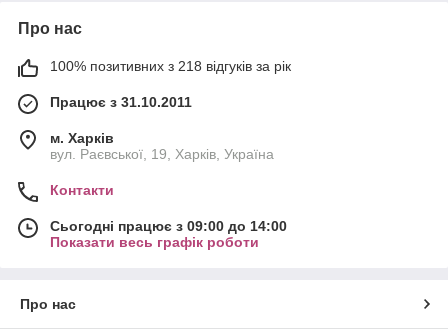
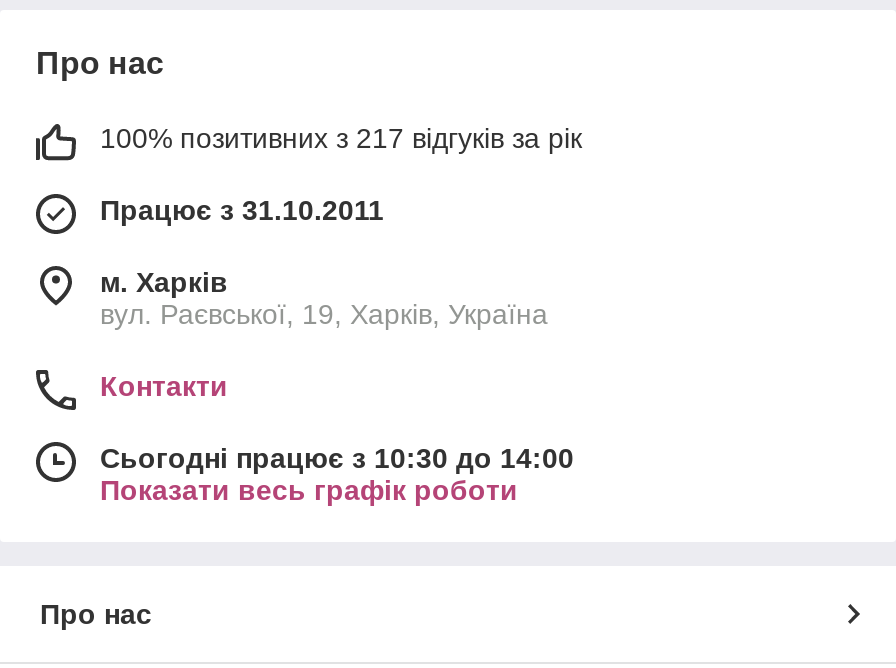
[50,58,291,74] 100% позитивних з 218 відгуків за рік -> [100,122,582,154] 100% позитивних з 217 відгуків за рік
[50,218,287,234] Сьогодні працює з 09:00 до 14:00 -> [100,442,574,474] Сьогодні працює з 10:30 до 14:00

